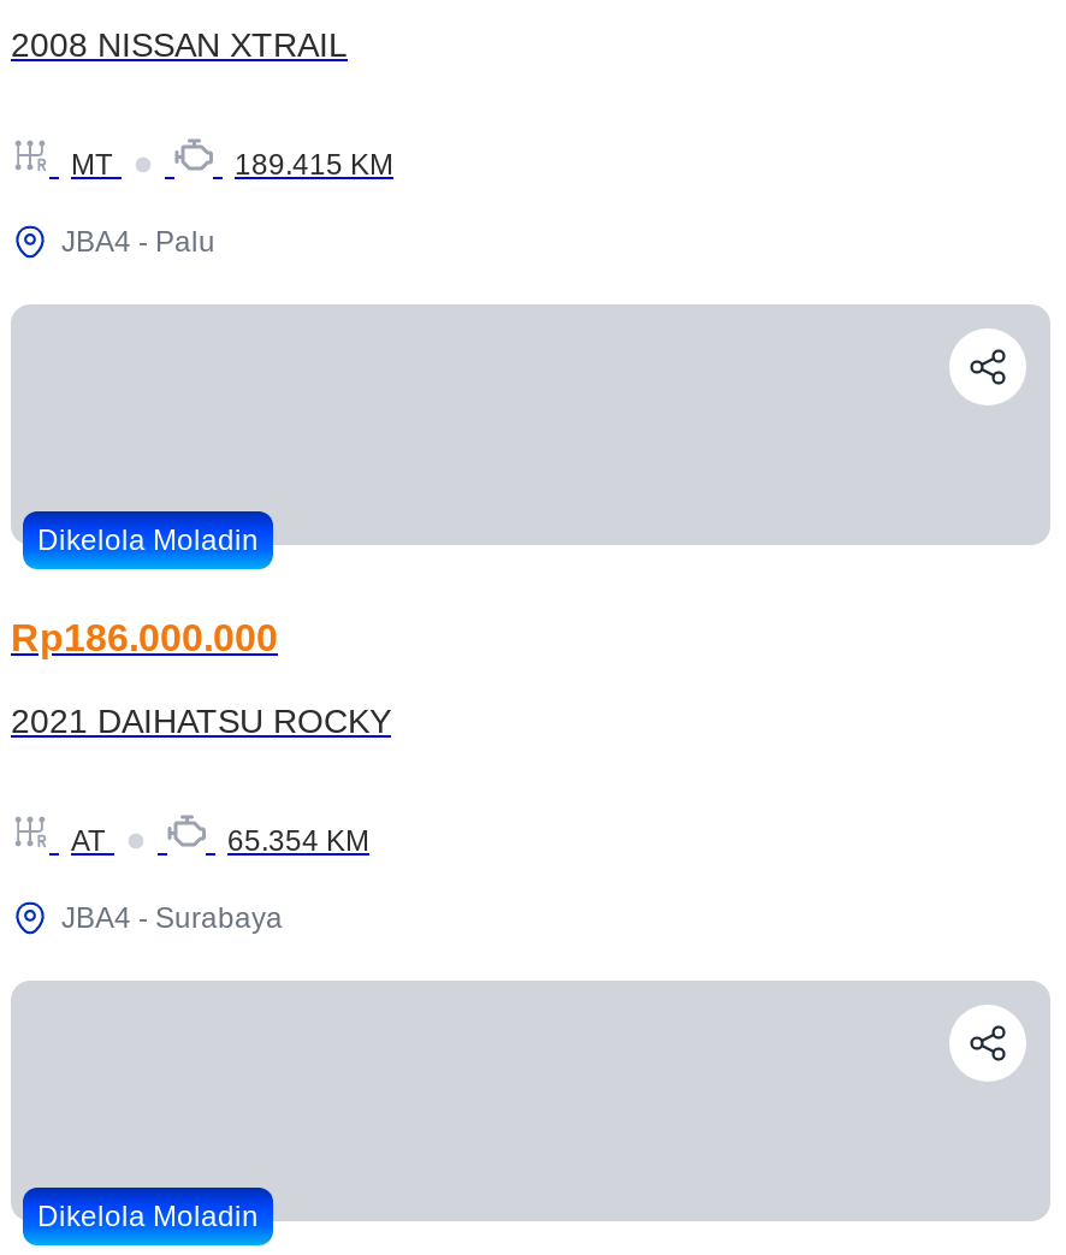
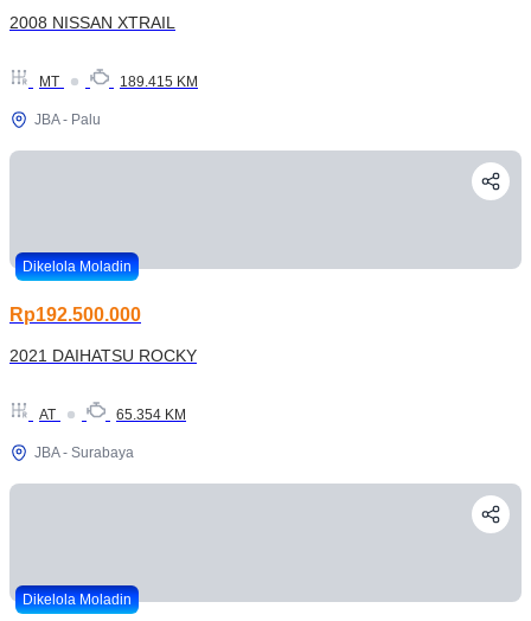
[61,225,215,259] JBA4 - Palu -> [34,111,101,128] JBA - Palu
[11,617,278,658] Rp186.000.000 -> [9,305,141,325] Rp192.500.000
[61,902,283,936] JBA4 - Surabaya -> [34,445,134,461] JBA - Surabaya

